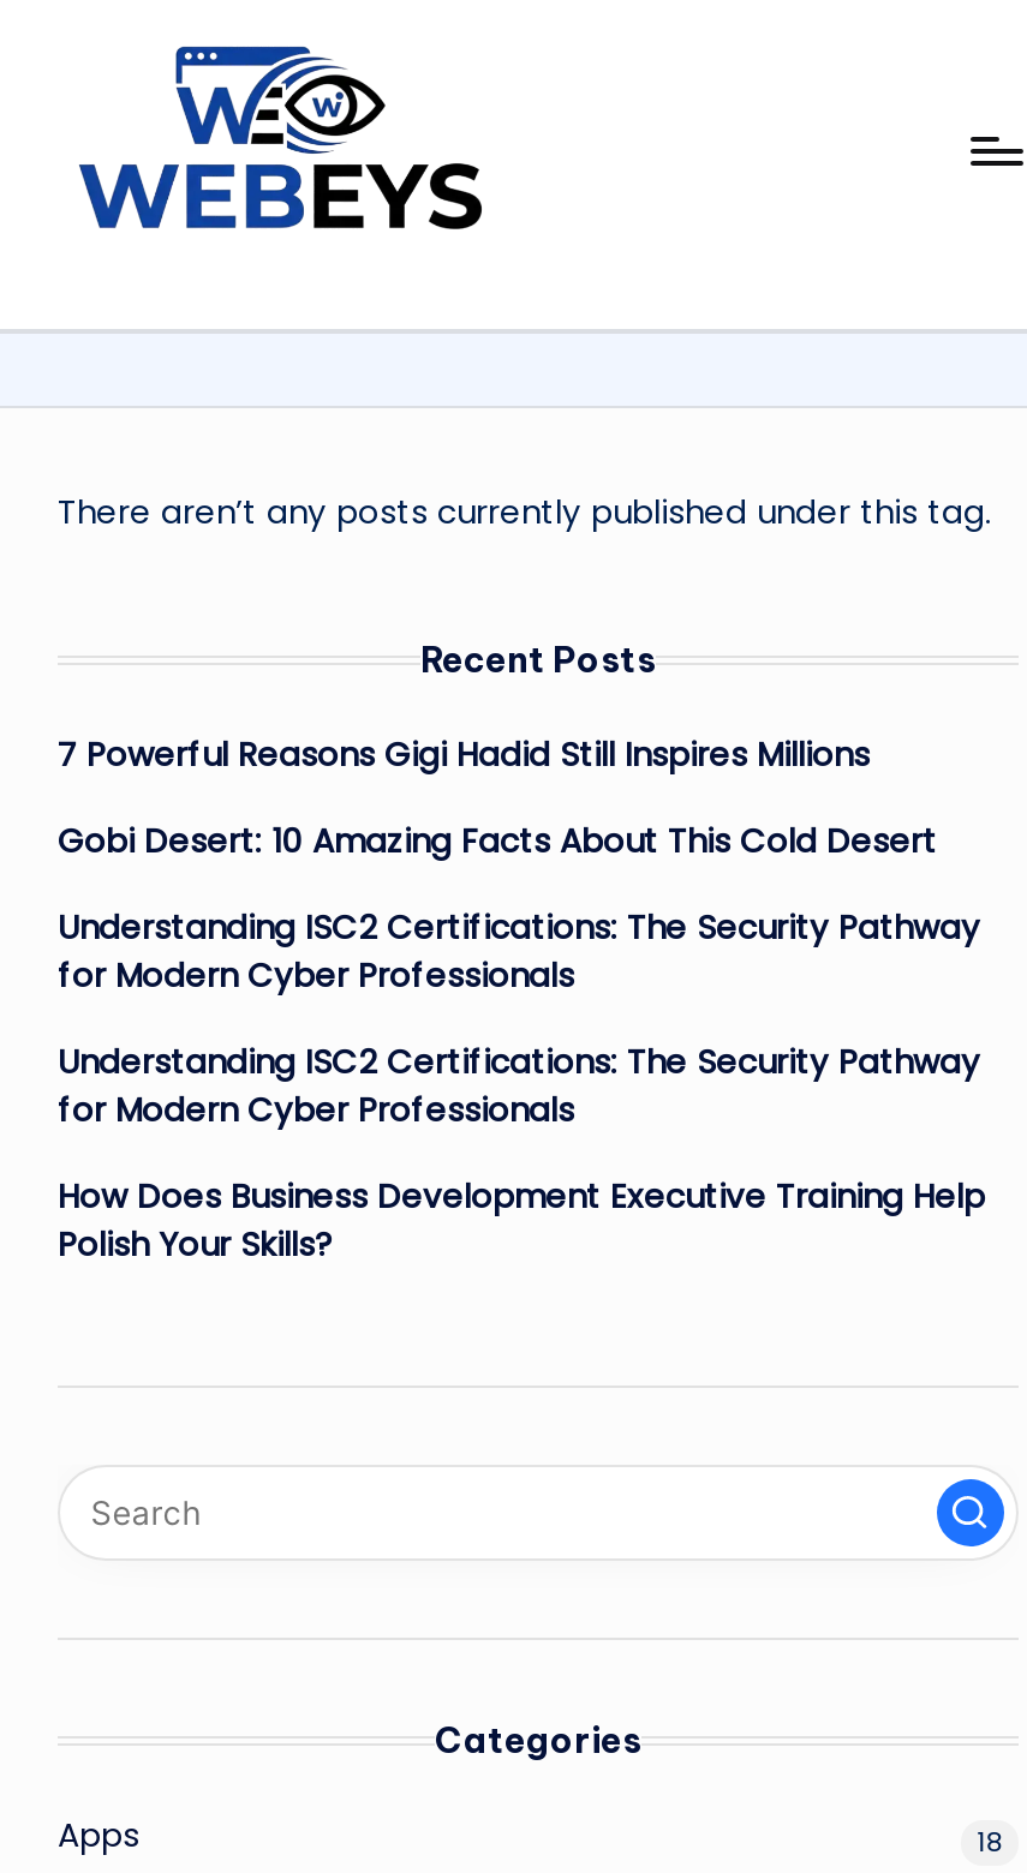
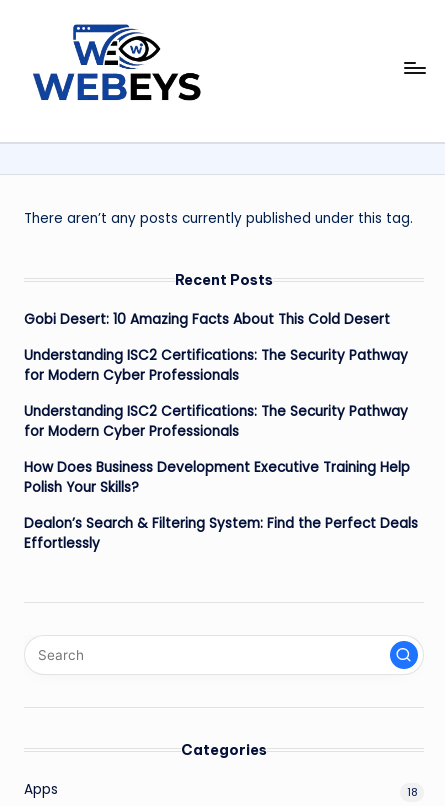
[58,733,870,778] 7 Powerful Reasons Gigi Hadid Still Inspires Millions -> none
moved [58,819,985,1268] -> [24,310,410,497]: Gobi Desert: 10 Amazing Facts About This Cold Desert | Understanding ISC2 Certifications: The Security Pathway | for Modern Cyber Professionals | Understanding ISC2 Certifications: The Security Pathway | for Modern Cyber Professionals | How Does Business Development Executive Training Help | Polish Your Skills?
none -> [24,514,418,553] Dealon’s Search & Filtering System: Find the Perfect Deals | Effortlessly

